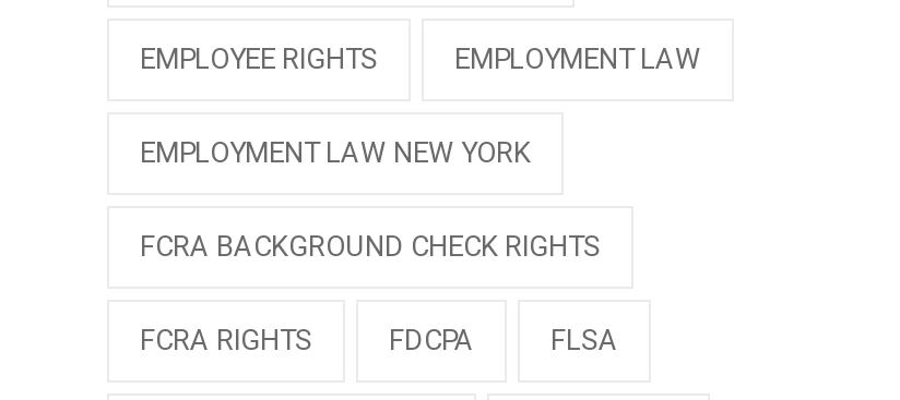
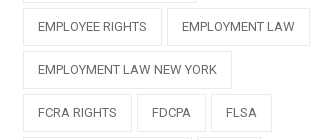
[140,229,601,262] FCRA BACKGROUND CHECK RIGHTS -> none

